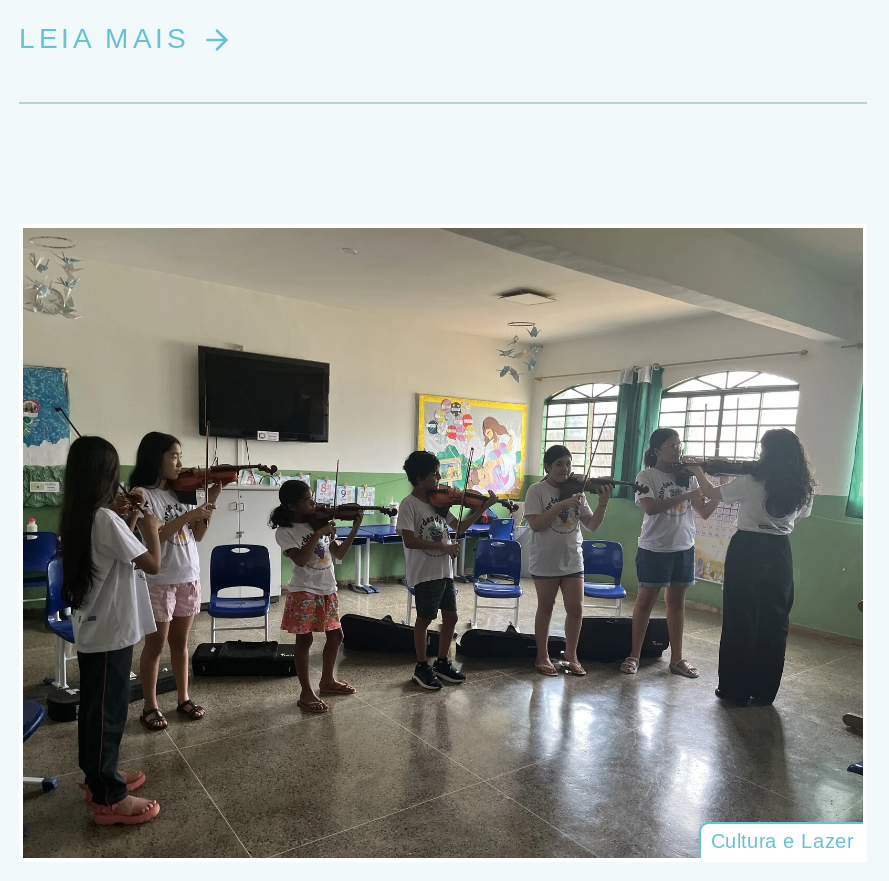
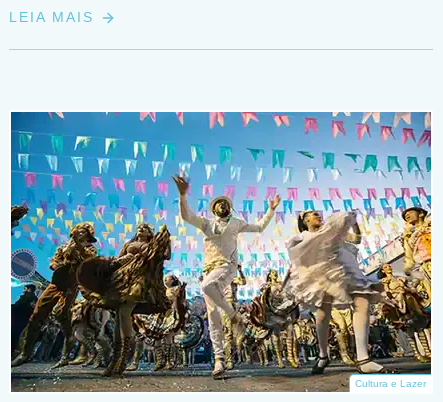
[21,226,865,858] [image] -> [10,111,432,392] [image]

